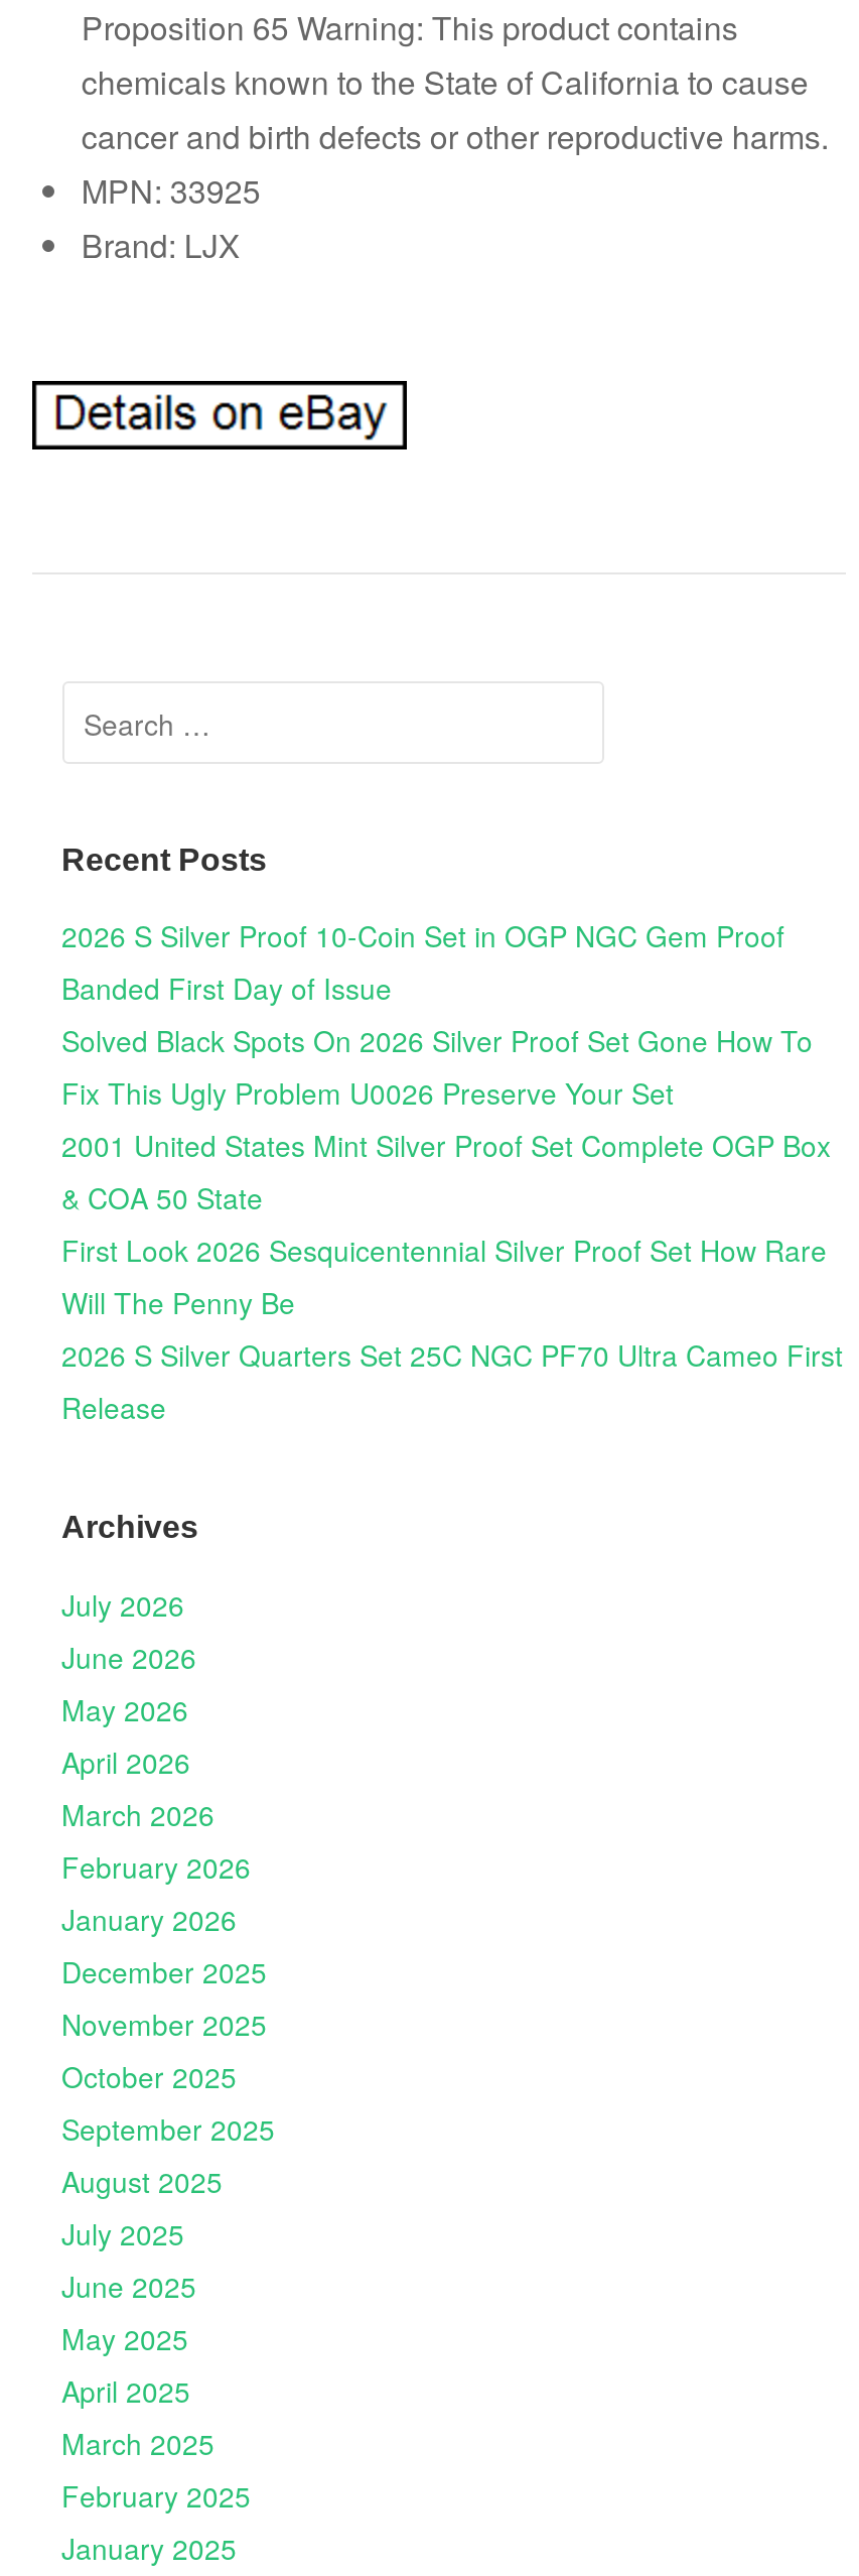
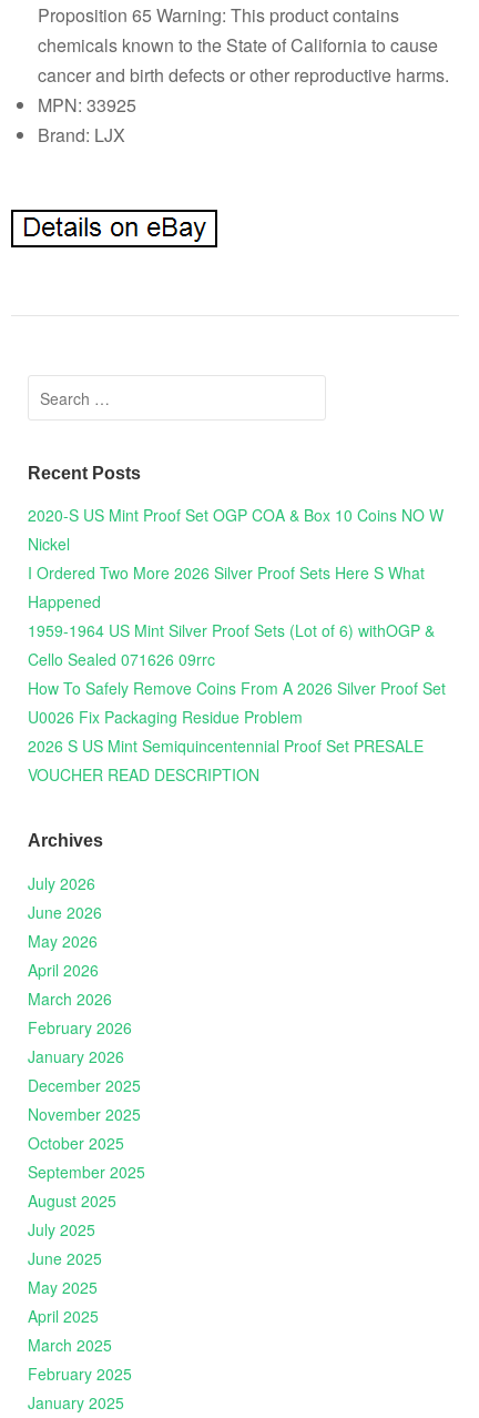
[61,915,843,1427] 2026 S Silver Proof 10-Coin Set in OGP NGC Gem Proof | Banded First Day of Issue | Solved Black Spots On 2026 Silver Proof Set Gone How To | Fix This Ugly Problem U0026 Preserve Your Set | 2001 United States Mint Silver Proof Set Complete OGP Box | & COA 50 State | First Look 2026 Sesquicentennial Silver Proof Set How Rare | Will The Penny Be | 2026 S Silver Quarters Set 25C NGC PF70 Ultra Cameo First | Release -> [27,504,445,785] 2020-S US Mint Proof Set OGP COA & Box 10 Coins NO W | Nickel | I Ordered Two More 2026 Silver Proof Sets Here S What | Happened | 1959-1964 US Mint Silver Proof Sets (Lot of 6) withOGP & | Cello Sealed 071626 09rrc | How To Safely Remove Coins From A 2026 Silver Proof Set | U0026 Fix Packaging Residue Problem | 2026 S US Mint Semiquincentennial Proof Set PRESALE | VOUCHER READ DESCRIPTION

